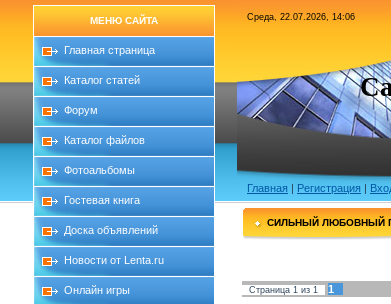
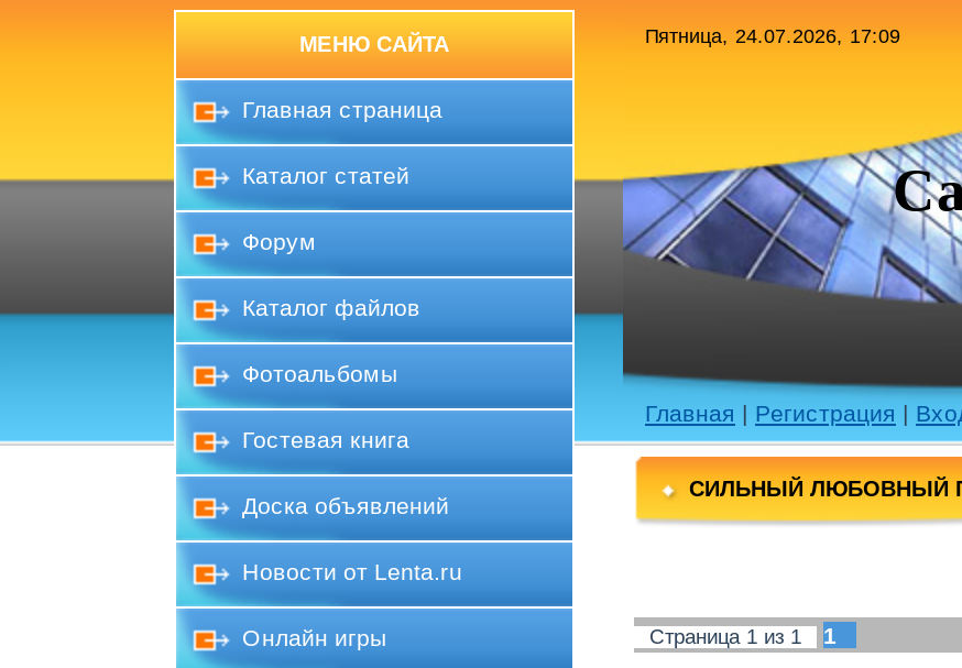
[247,12,355,22] Среда, 22.07.2026, 14:06 -> [645,25,900,47] Пятница, 24.07.2026, 17:09

